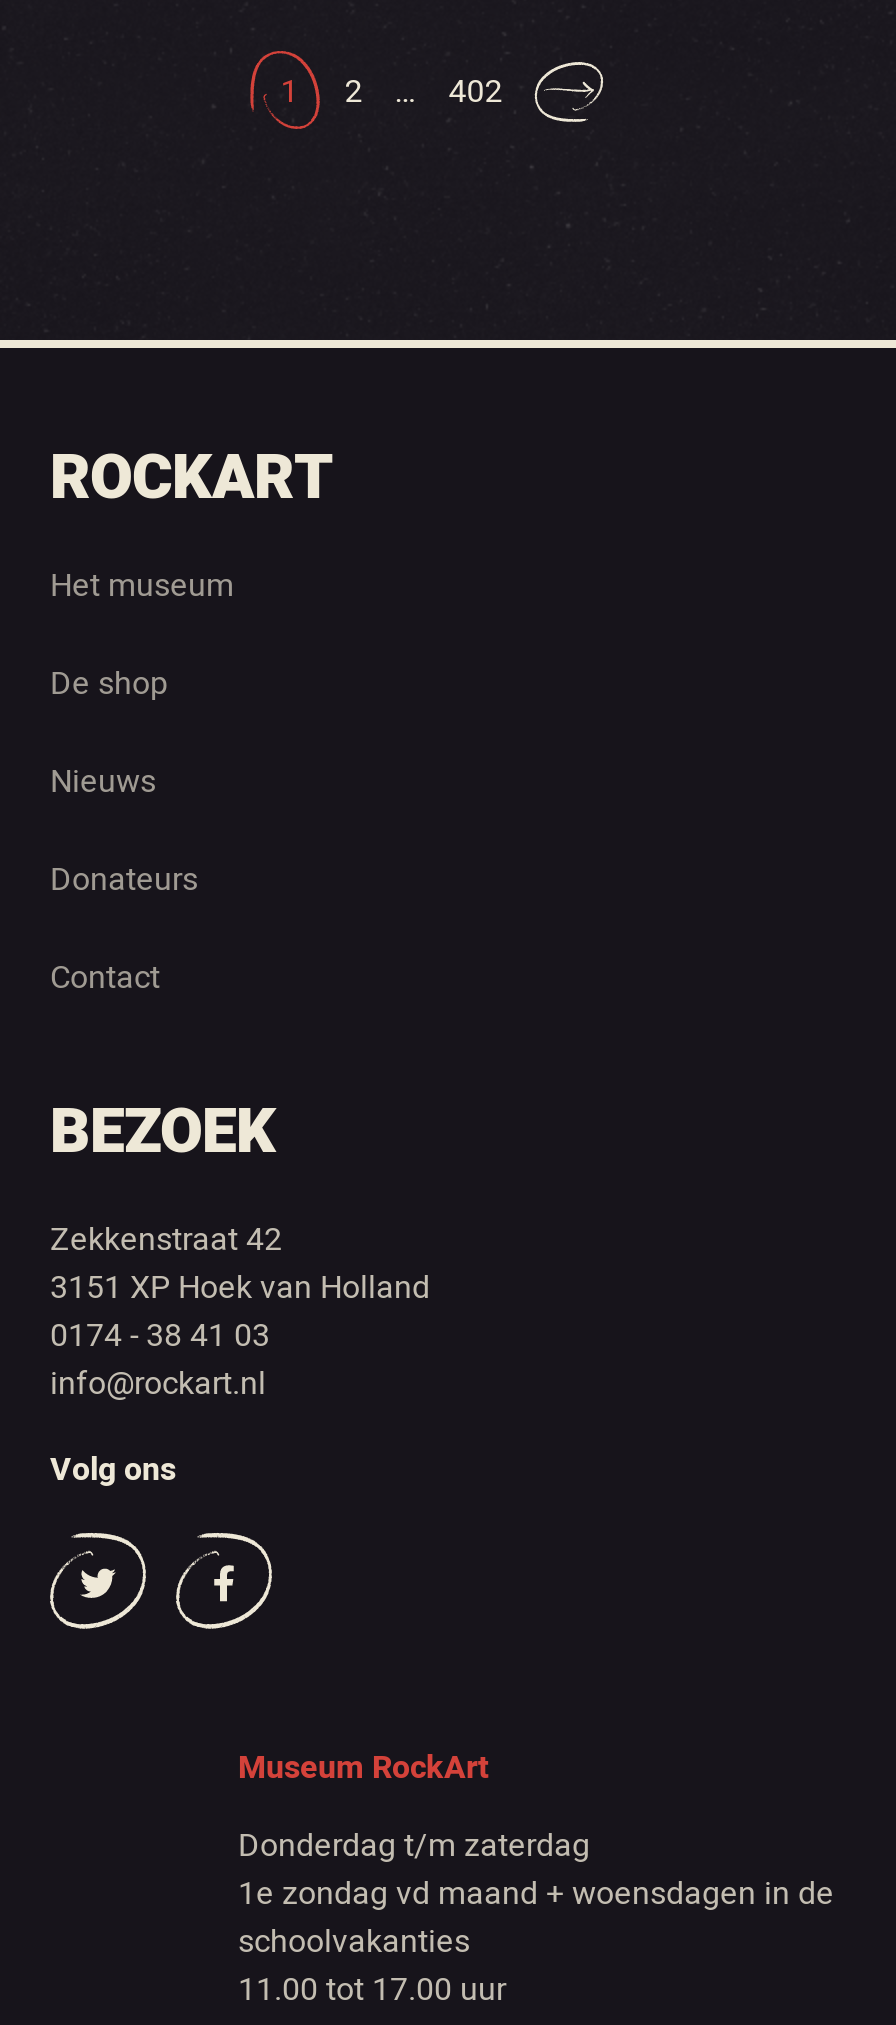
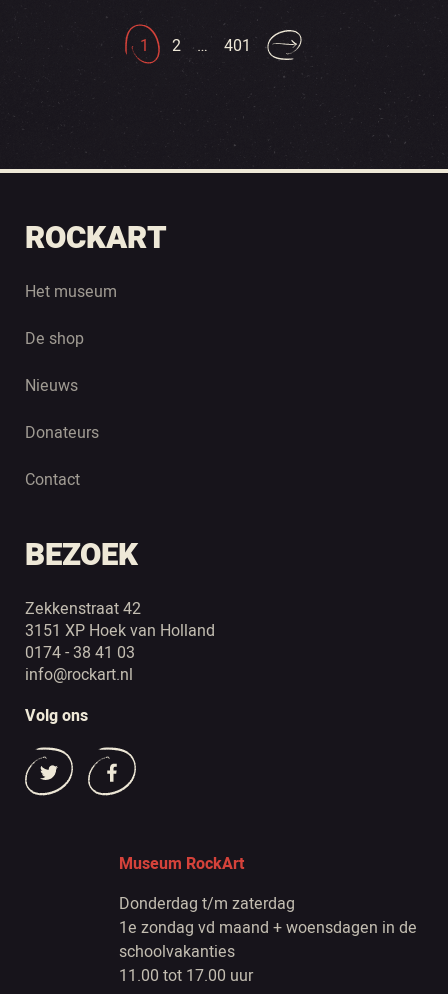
[448,68,502,116] 402 -> [224,34,251,56] 401

